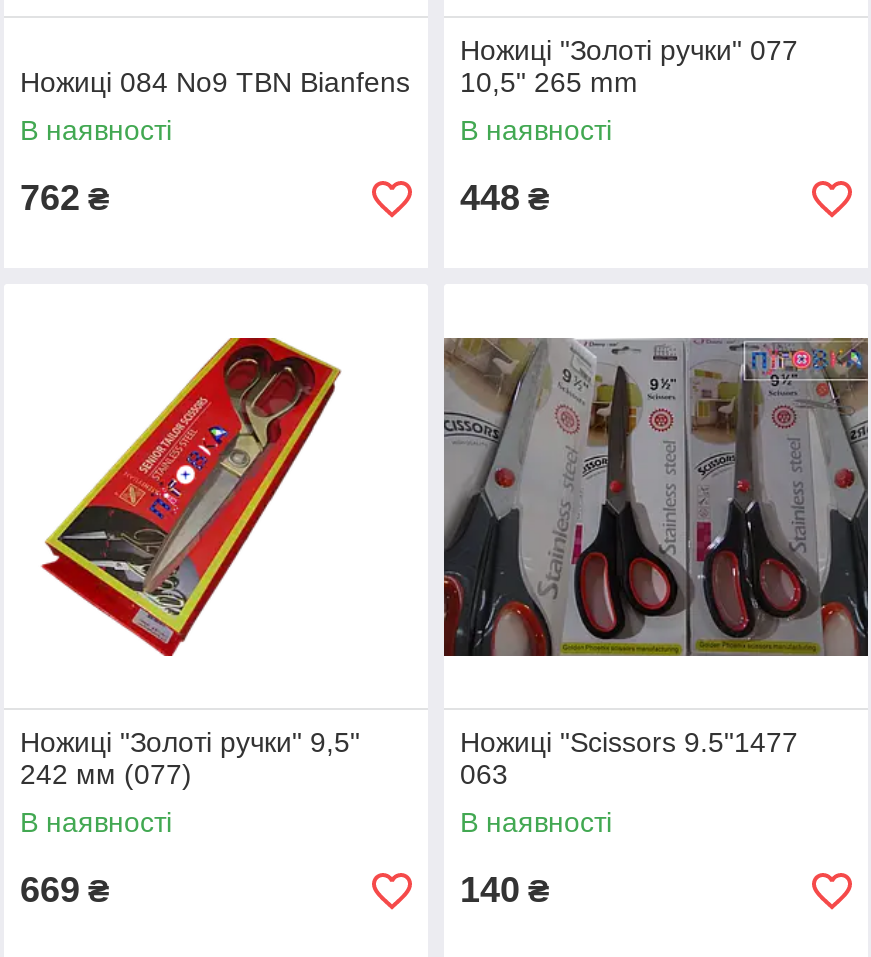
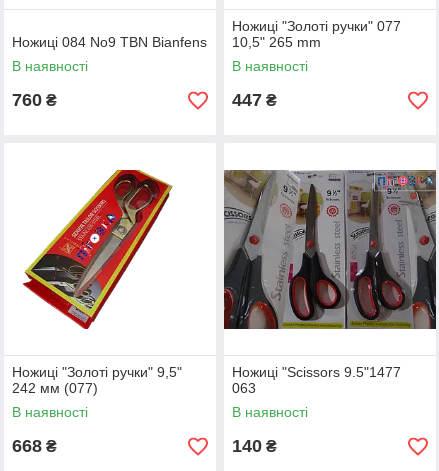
[20,178,110,218] 762 ₴ -> [12,90,57,110] 760 ₴
[460,178,550,218] 448 ₴ -> [232,90,277,110] 447 ₴
[20,870,110,910] 669 ₴ -> [12,436,57,456] 668 ₴

